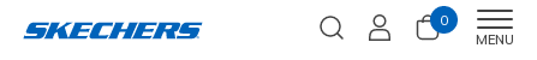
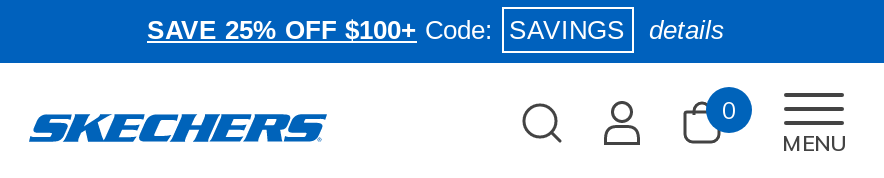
none -> [147,15,725,45] SAVE 25% OFF $100+ Code: SAVINGS | details

